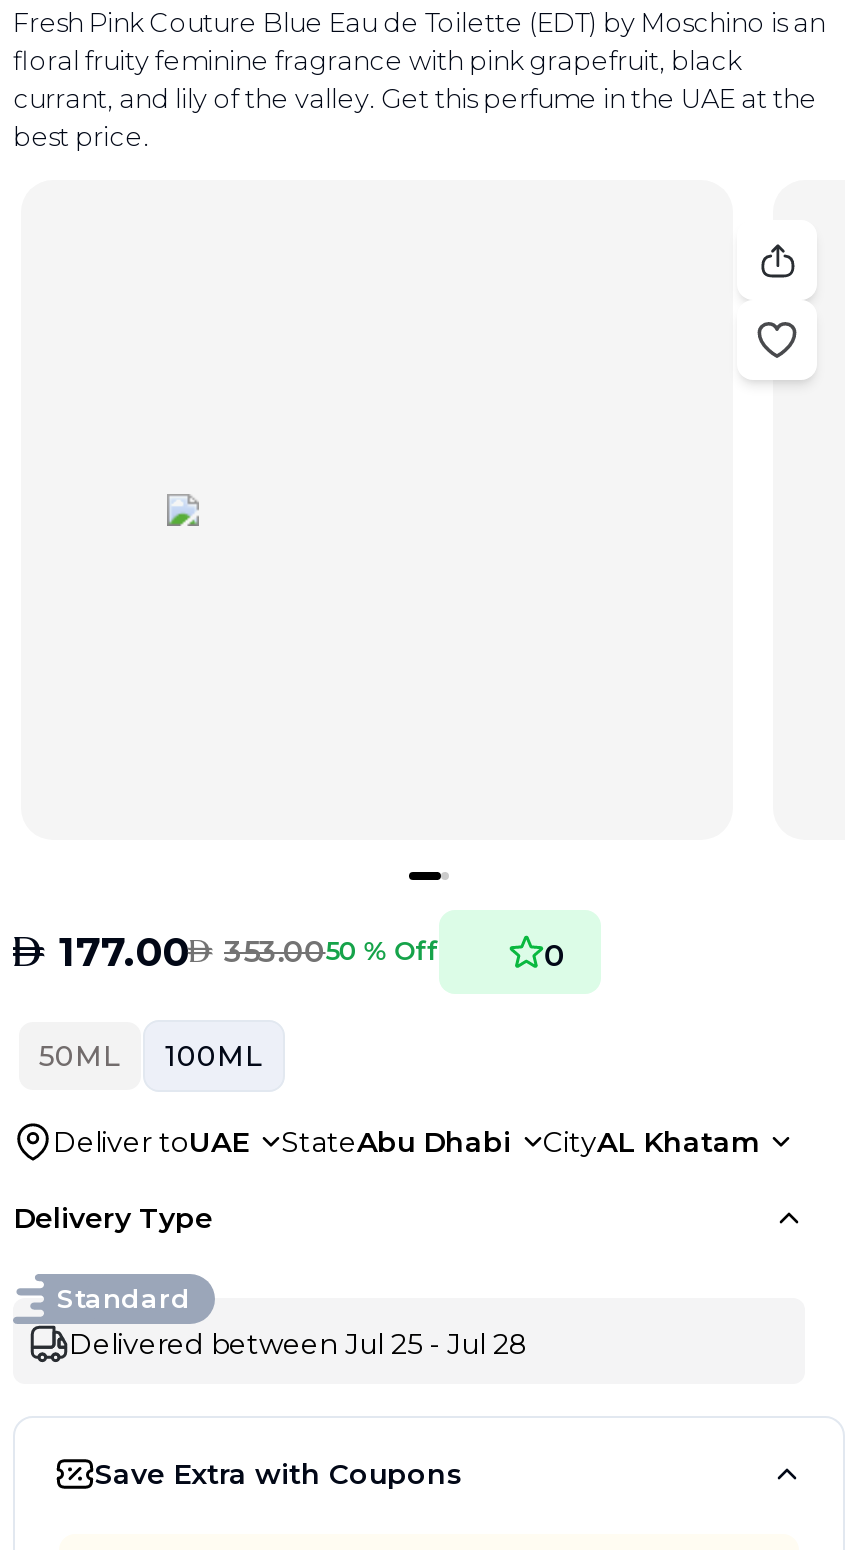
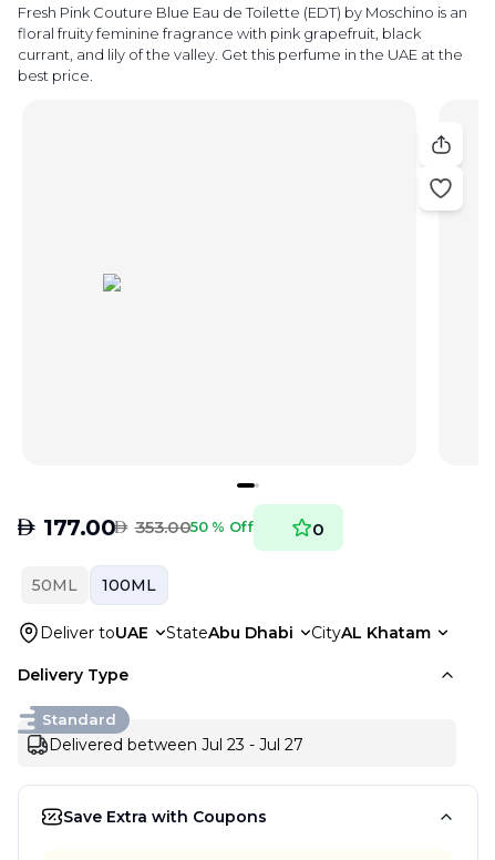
[69,1325,529,1361] Delivered between Jul 25 - Jul 28 -> [49,734,303,754] Delivered between Jul 23 - Jul 27

